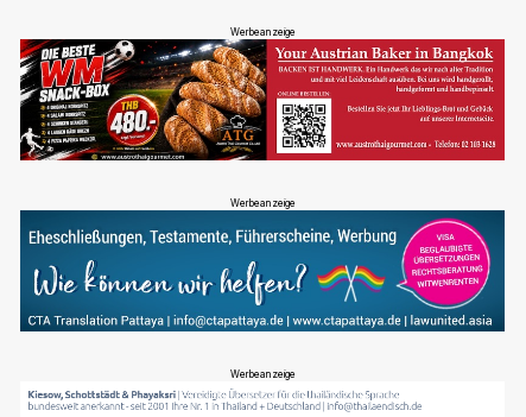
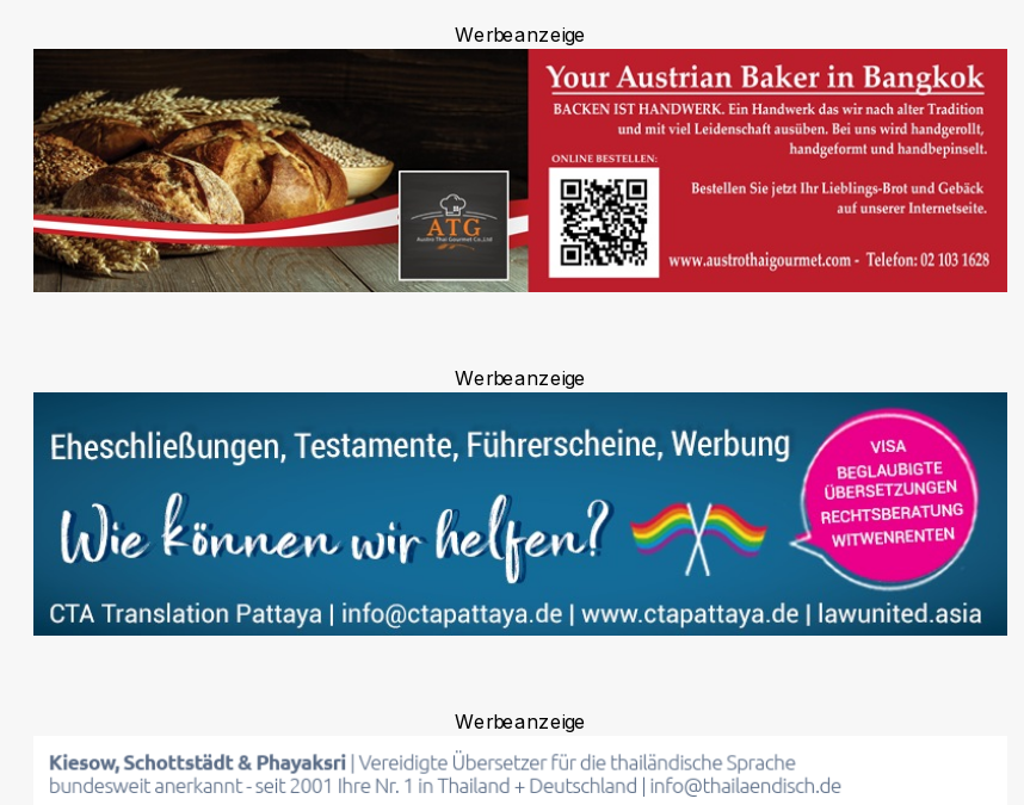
[19,38,268,162] [image] -> [31,47,530,295] [image]

